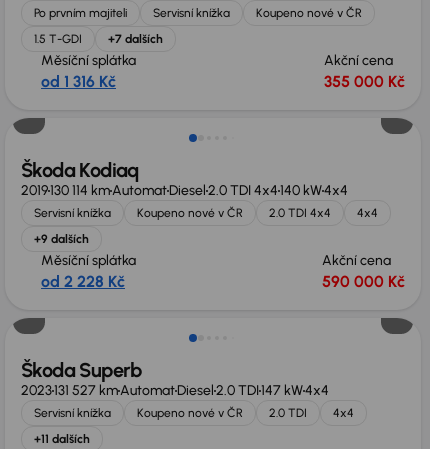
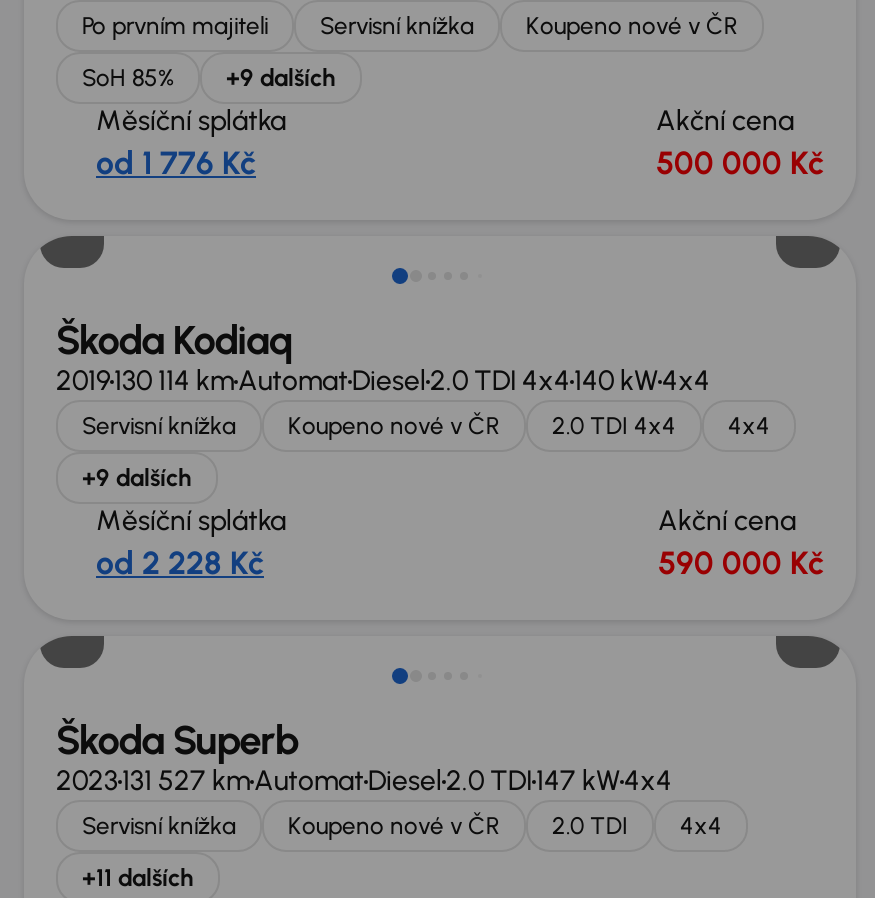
[34,32,163,46] 1.5 T-GDI | +7 dalších -> [82,64,336,92] SoH 85% | +9 dalších
[41,72,116,91] od 1 316 Kč -> [96,144,256,182] od 1 776 Kč
[324,72,405,91] 355 000 Kč -> [656,144,824,182] 500 000 Kč

